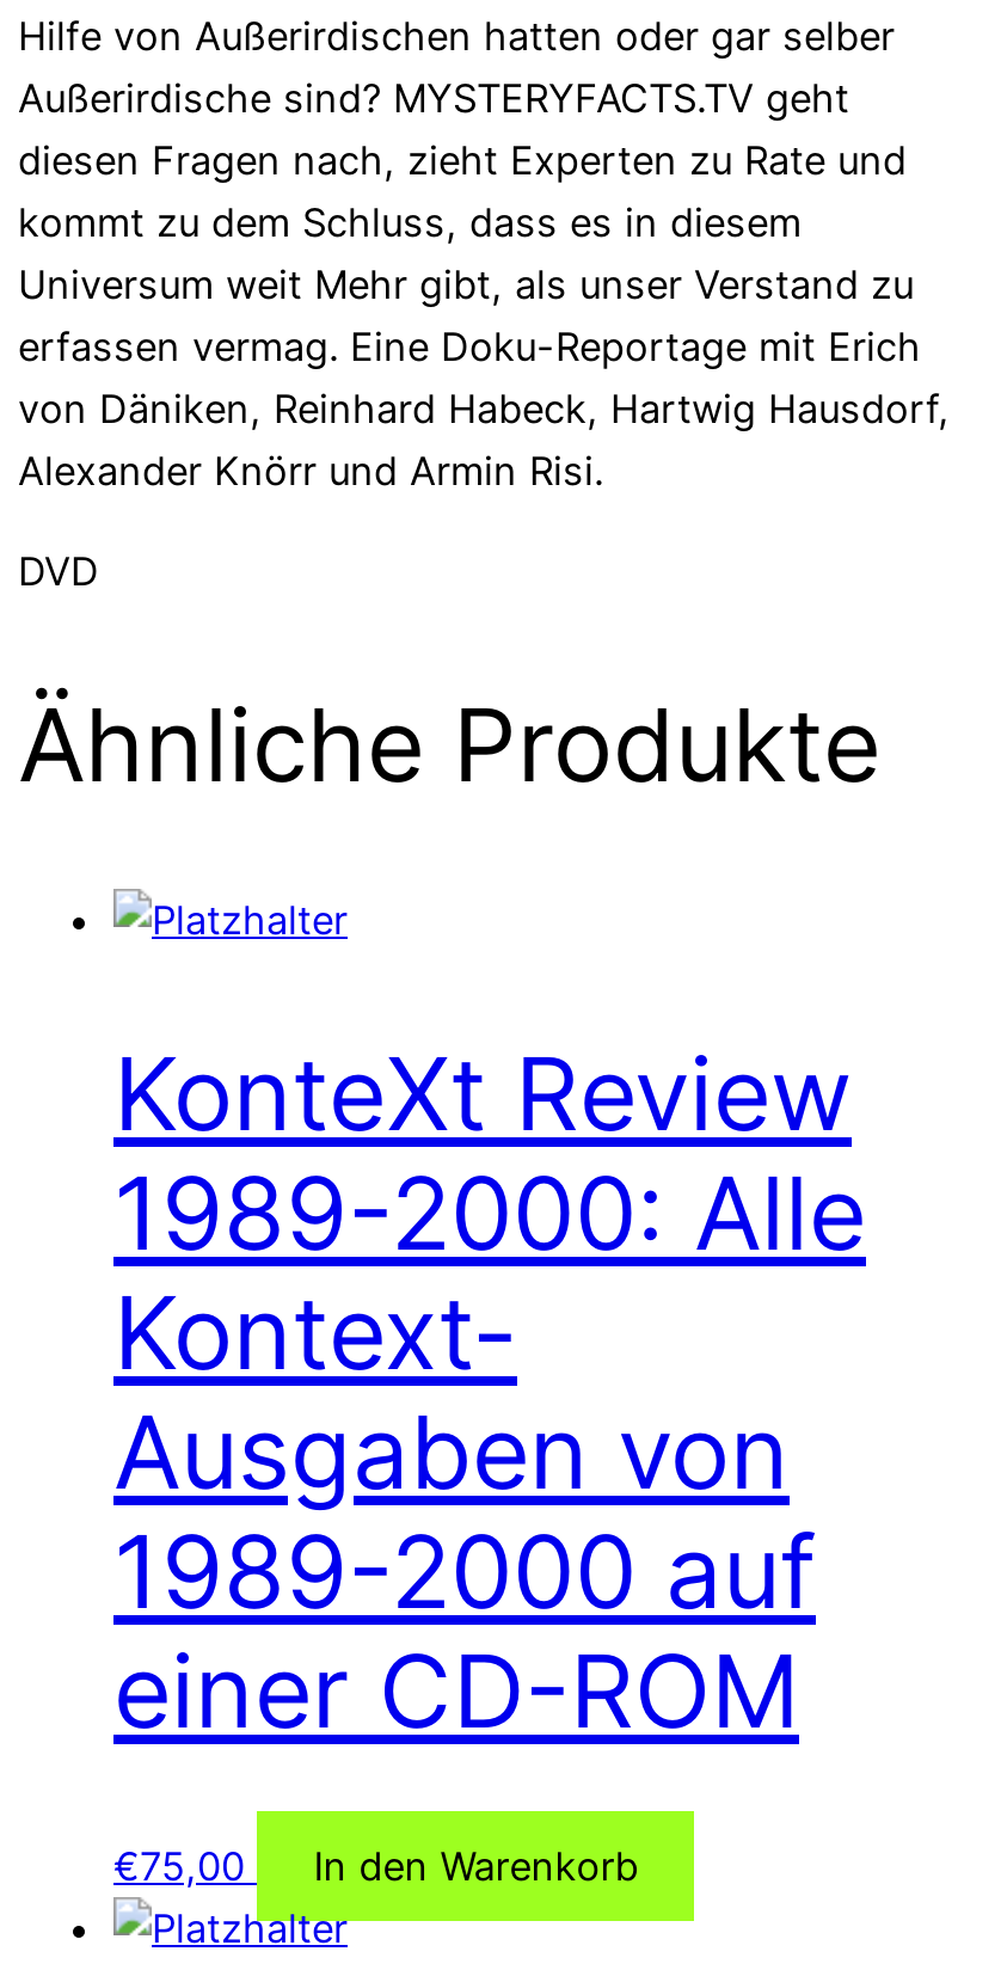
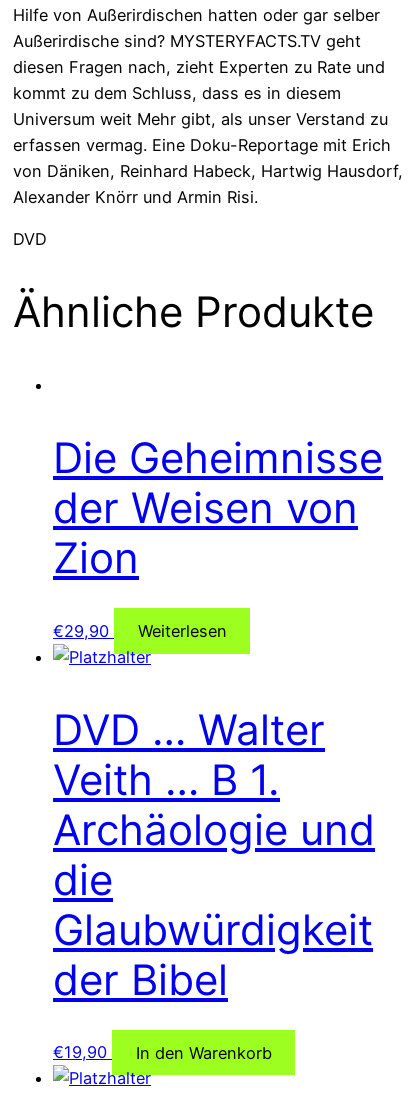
[113,1032,866,1889] KonteXt Review | 1989-2000: Alle | Kontext- | Ausgaben von | 1989-2000 auf | einer CD-ROM | €75,00 -> [53,432,383,1062] Die Geheimnisse | der Weisen von | Zion | €29,90 | Weiterlesen | DVD … Walter | Veith … B 1. | Archäologie und | die | Glaubwürdigkeit | der Bibel | €19,90

